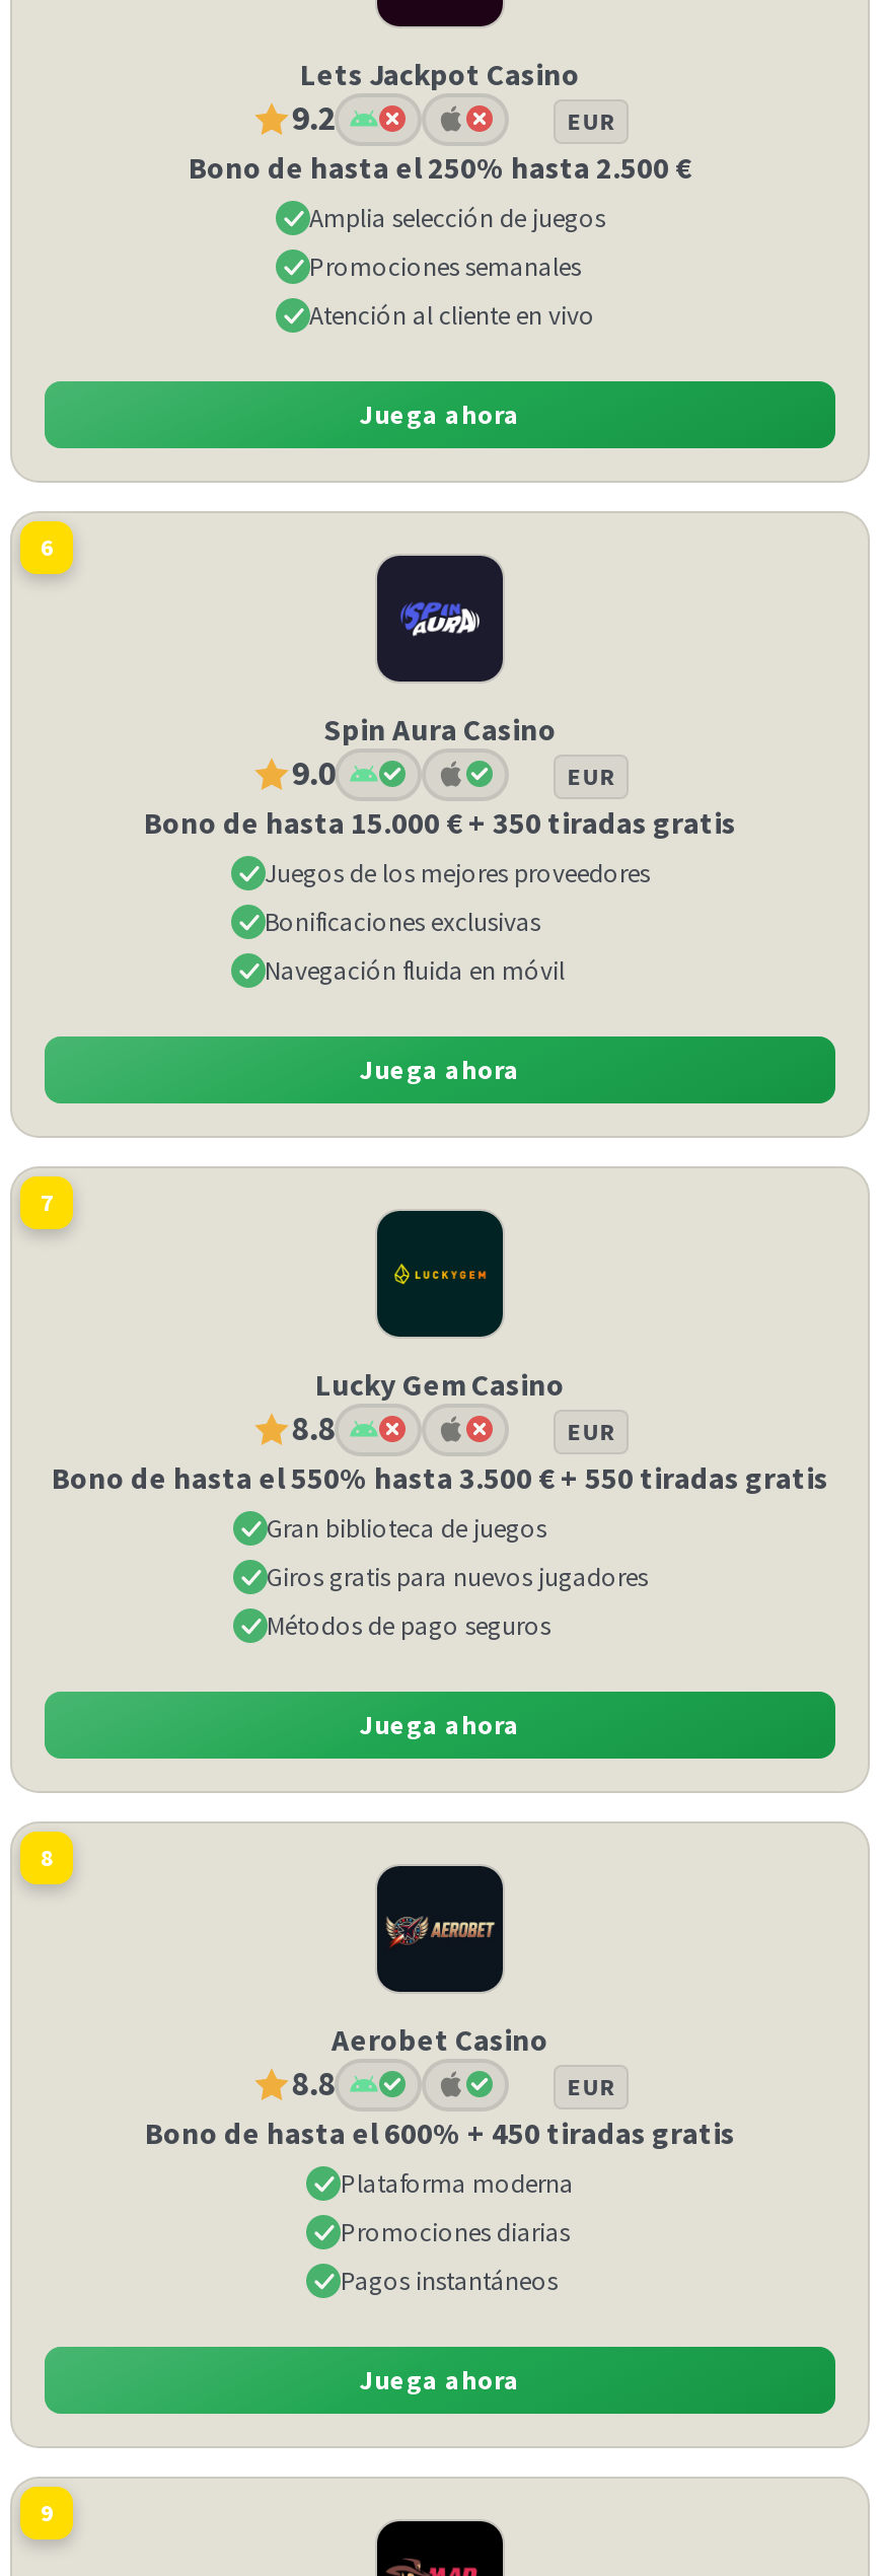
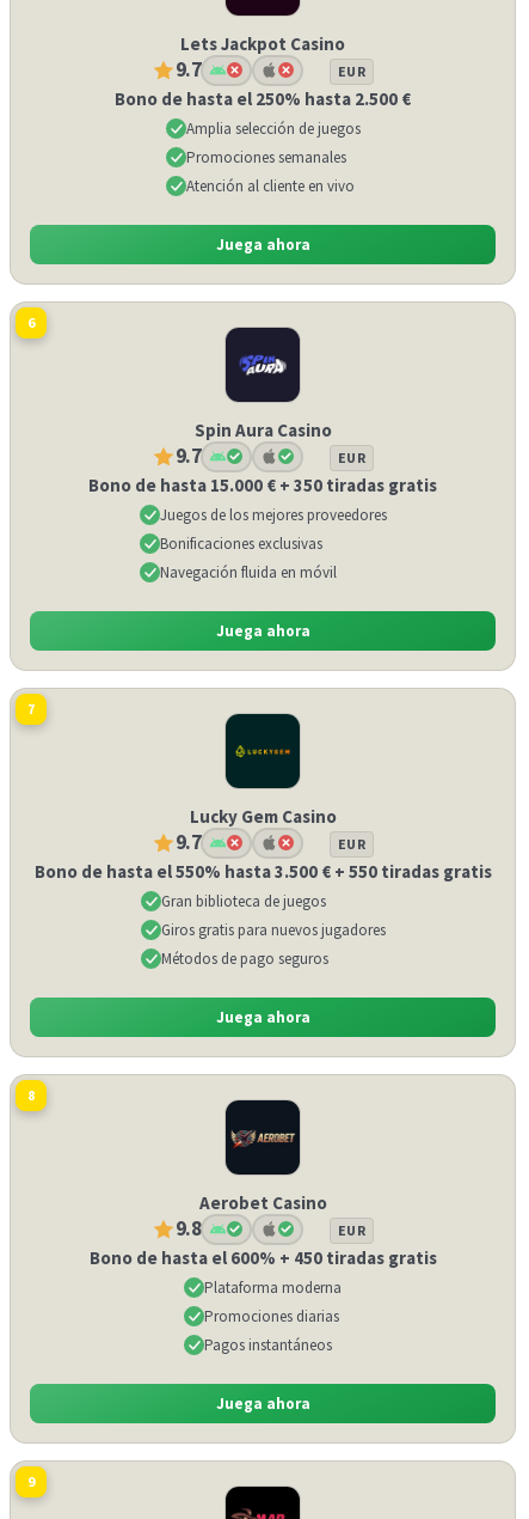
[292,96,335,141] 9.2 -> [175,57,201,83] 9.7
[292,752,335,796] 9.0 -> [175,443,201,469] 9.7
[292,1407,335,1451] 8.8 -> [175,829,201,856] 9.7
[292,2062,335,2106] 8.8 -> [175,1216,201,1242] 9.8

